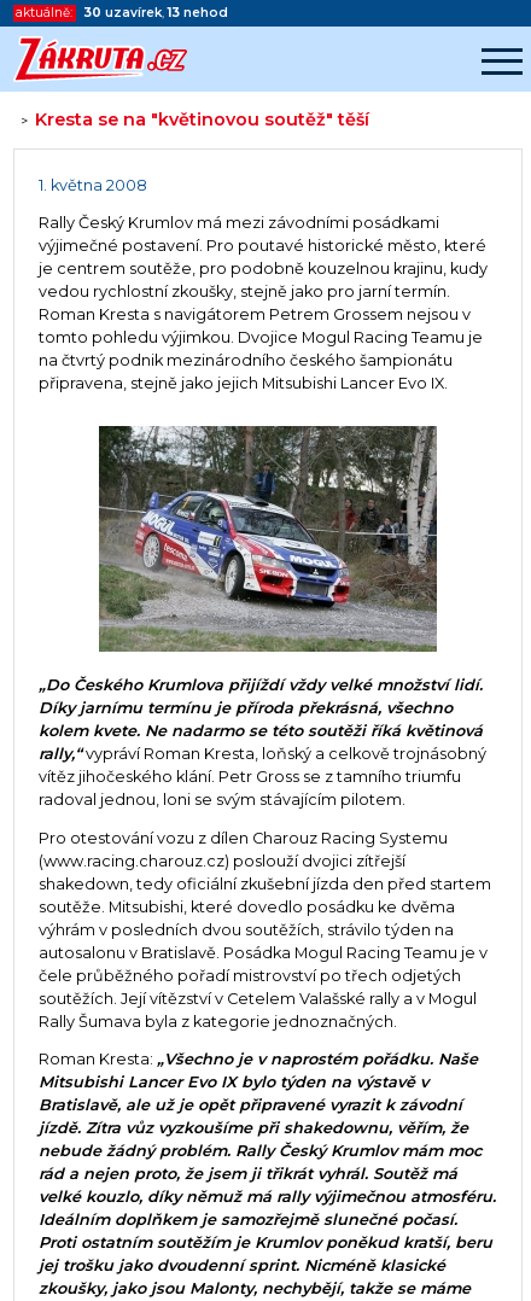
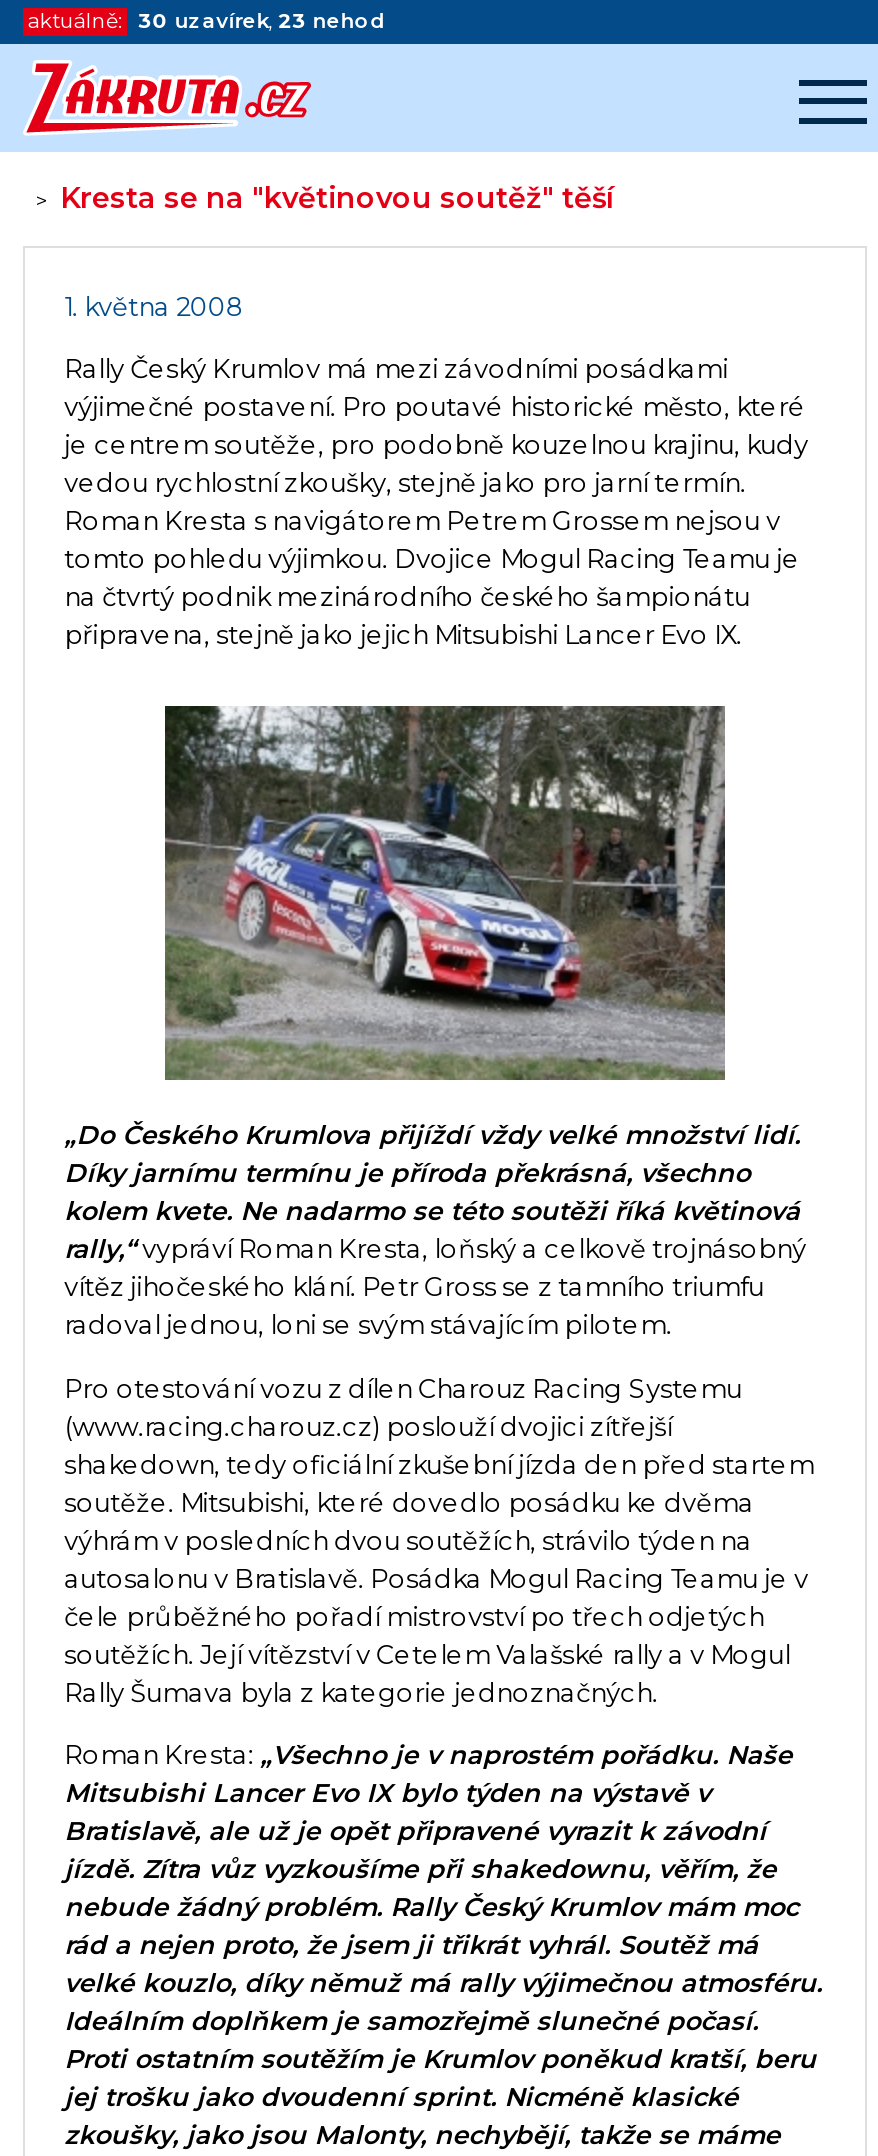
[83,5,228,21] 30 uzavírek, 13 nehod -> [138,8,386,34] 30 uzavírek, 23 nehod

